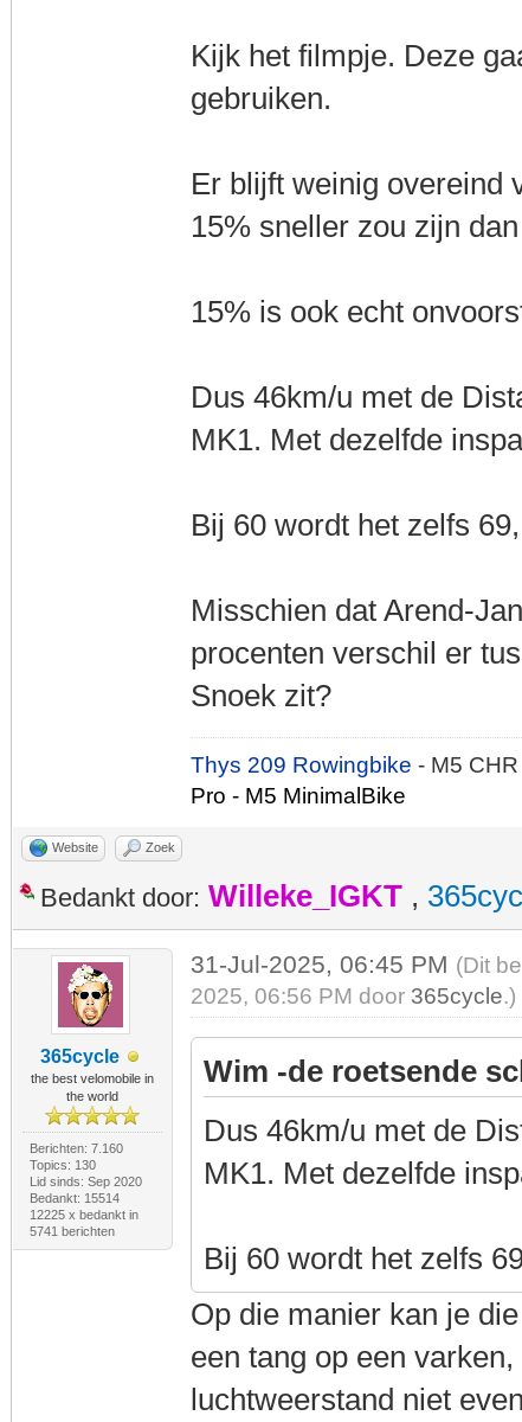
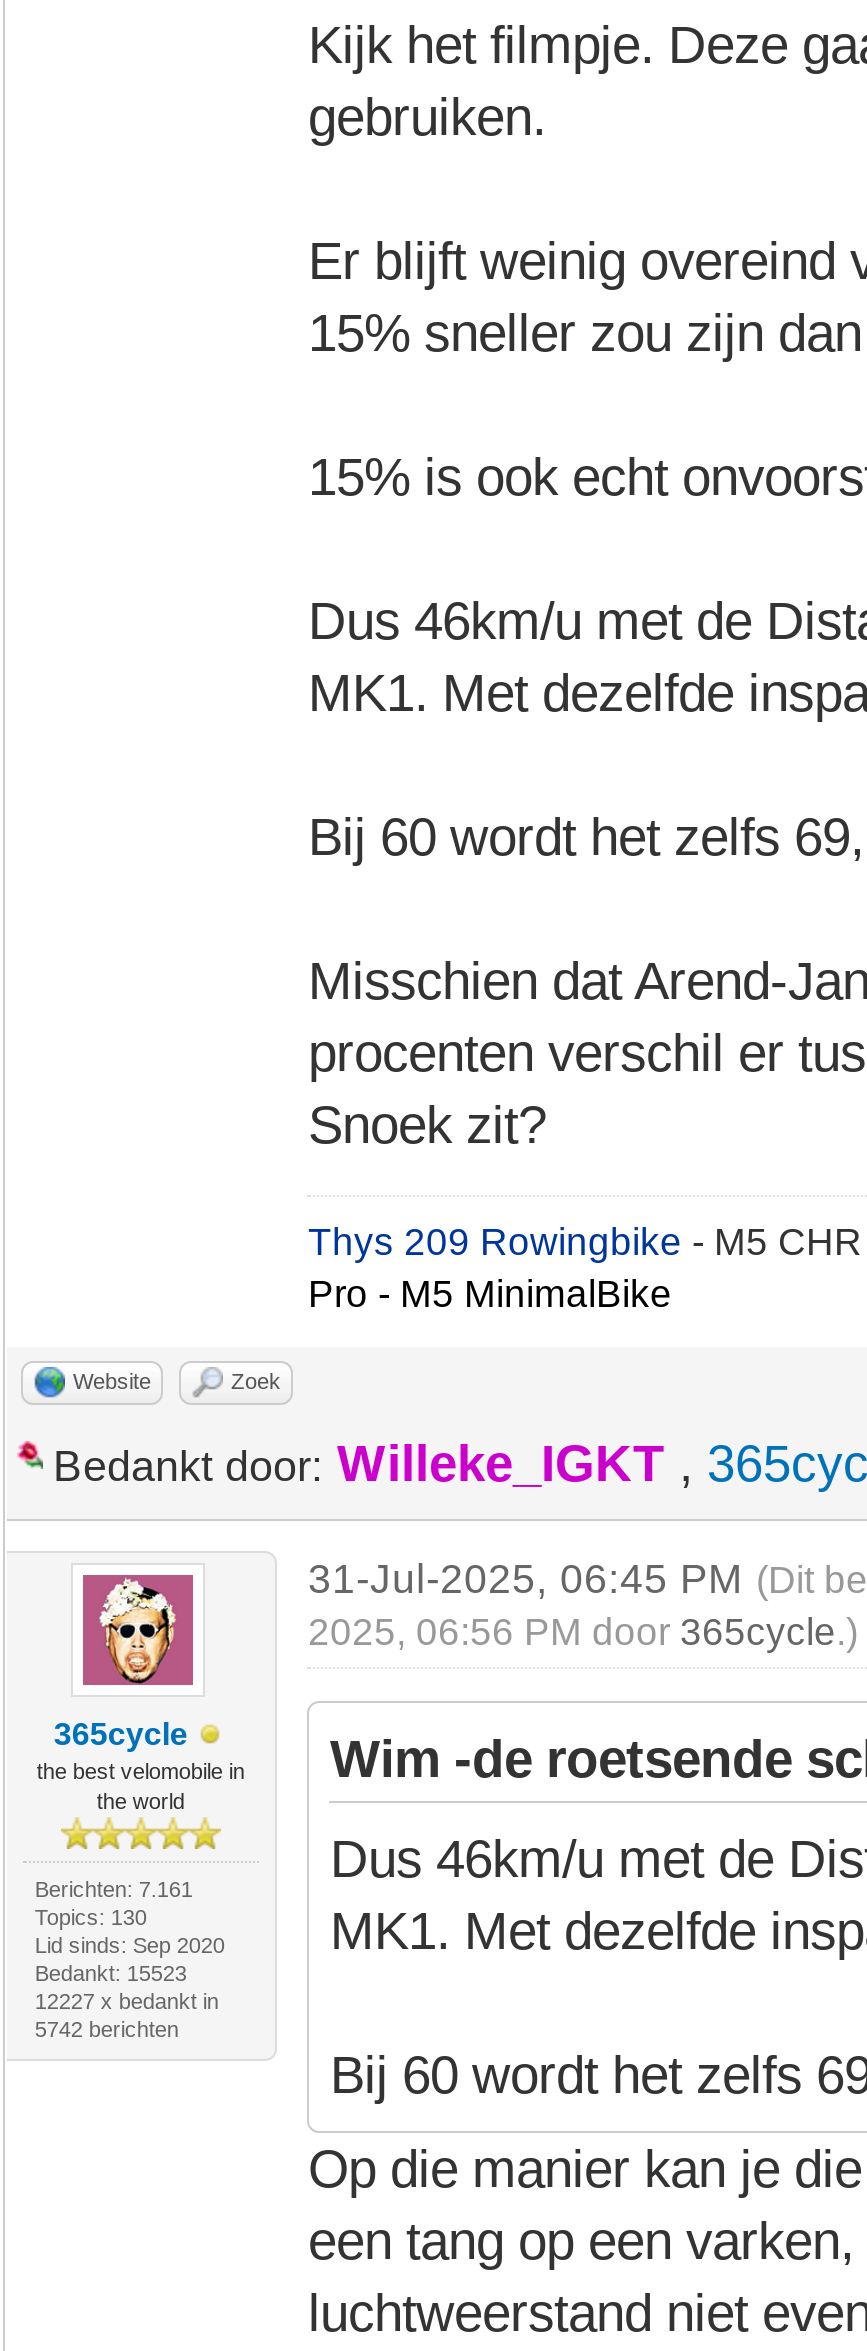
[29,1141,123,1155] Berichten: 7.160 -> [35,1877,193,1901] Berichten: 7.161
[29,1191,119,1205] Bedankt: 15514 -> [35,1961,187,1985] Bedankt: 15523
[29,1208,138,1222] 12225 x bedankt in -> [35,1989,219,2013] 12227 x bedankt in
[29,1224,115,1238] 5741 berichten -> [35,2017,179,2041] 5742 berichten

